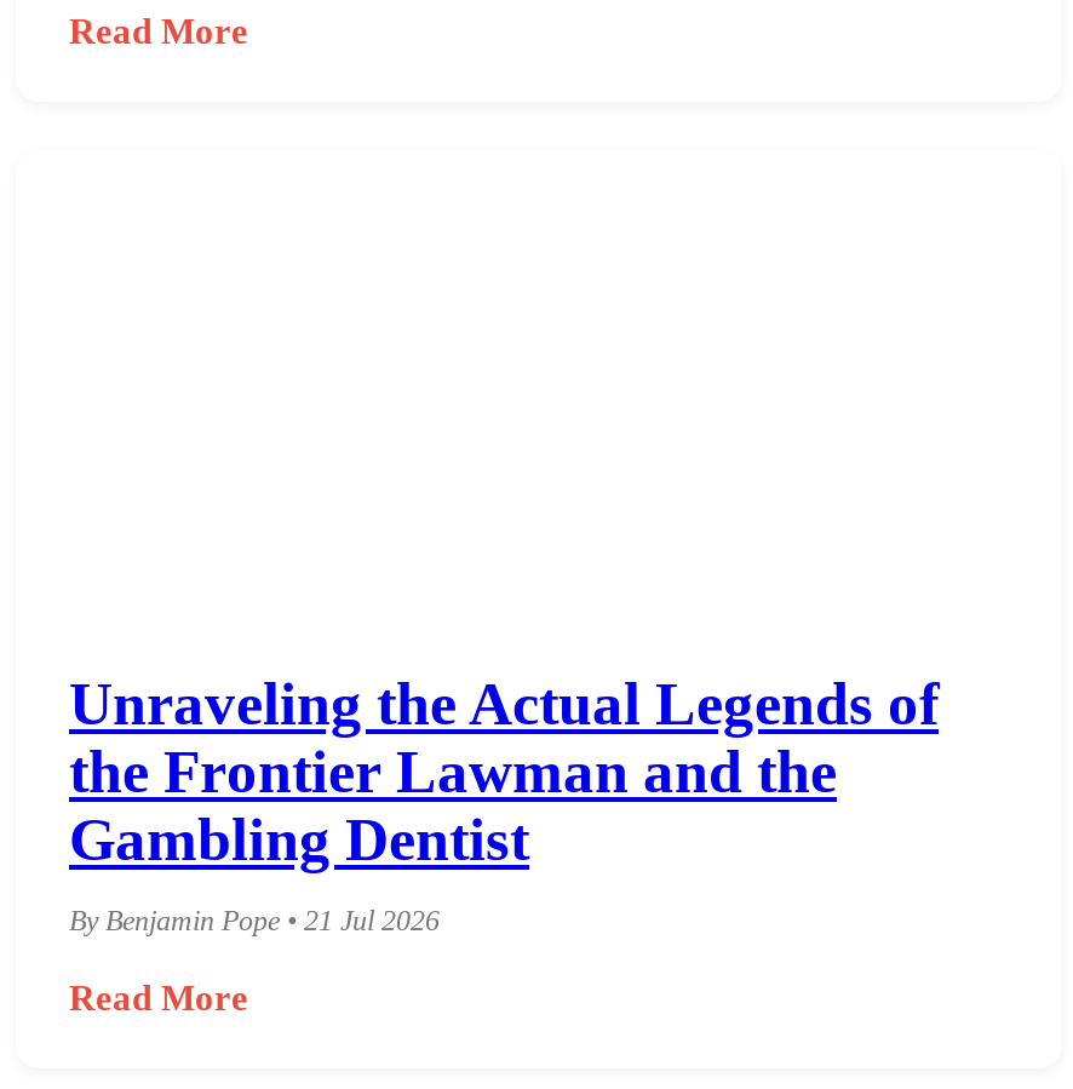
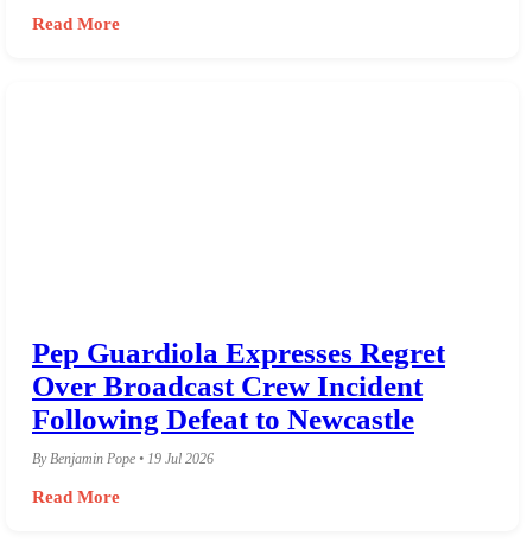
[69,672,939,873] Unraveling the Actual Legends of | the Frontier Lawman and the | Gambling Dentist -> [32,337,445,435] Pep Guardiola Expresses Regret | Over Broadcast Crew Incident | Following Defeat to Newcastle
[69,904,440,938] By Benjamin Pope • 21 Jul 2026 -> [32,451,214,467] By Benjamin Pope • 19 Jul 2026

